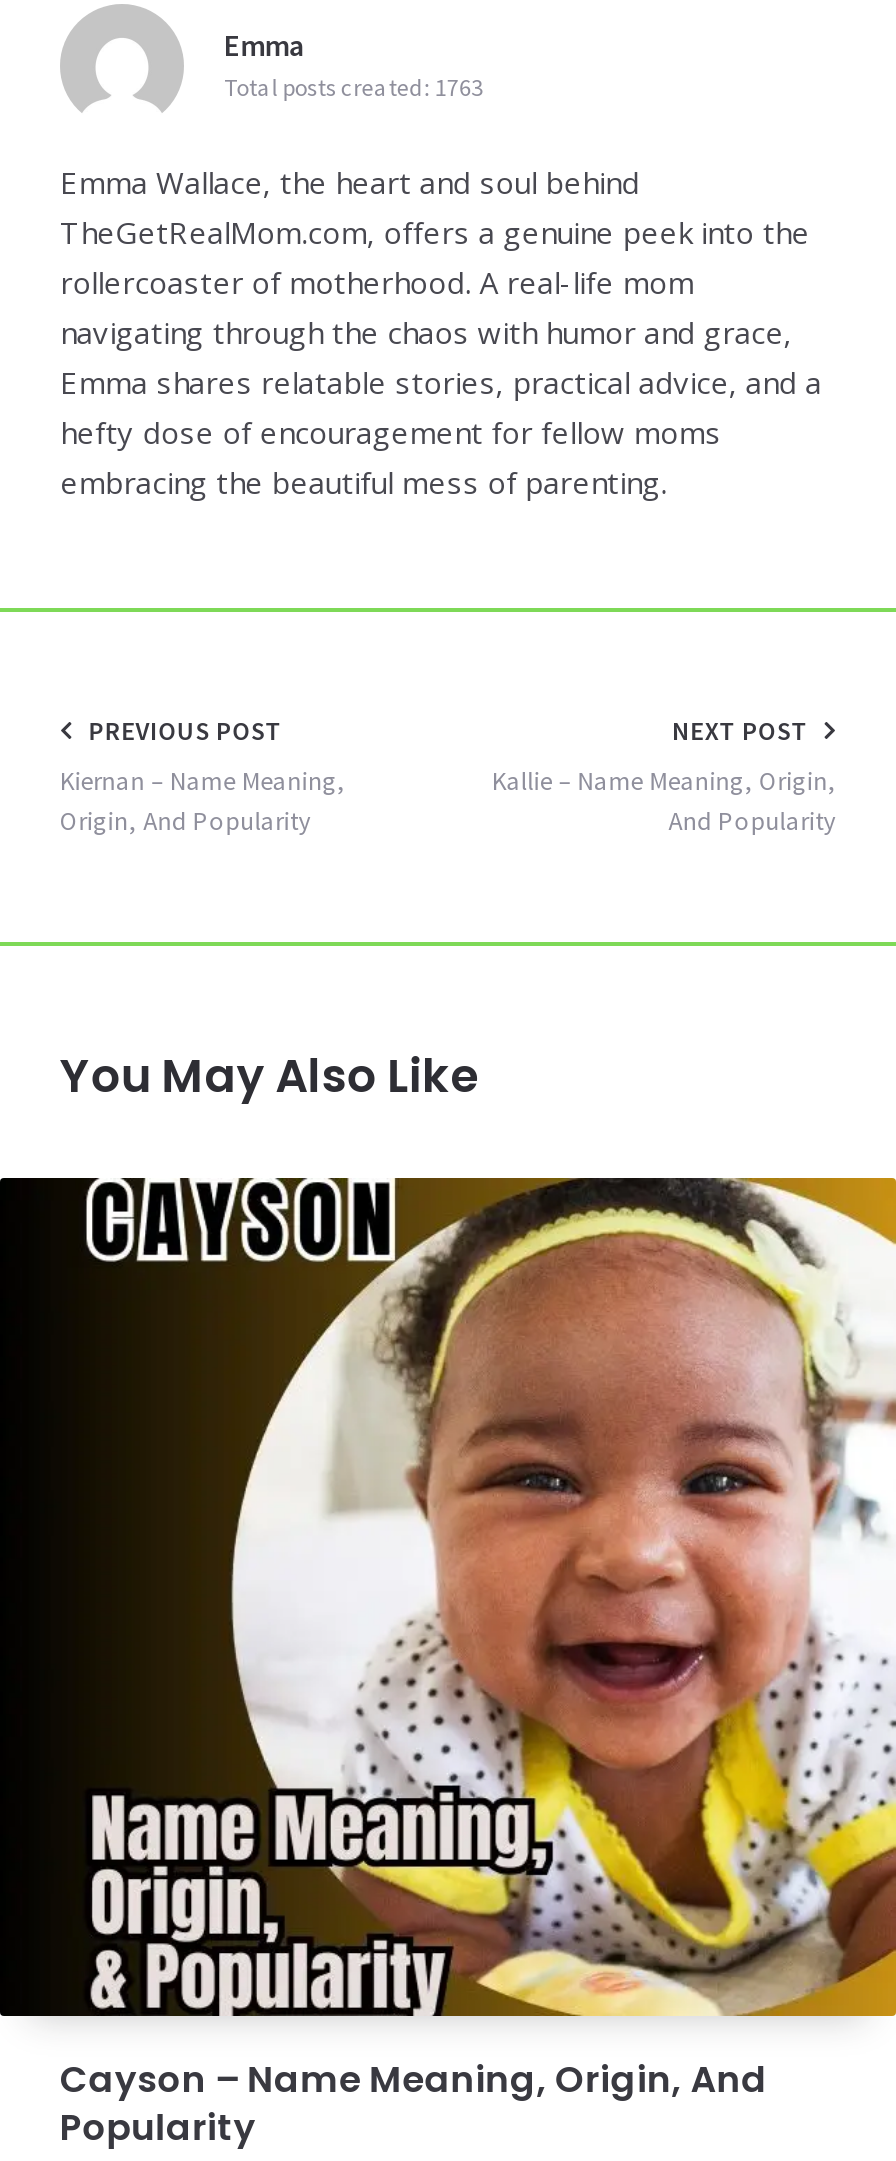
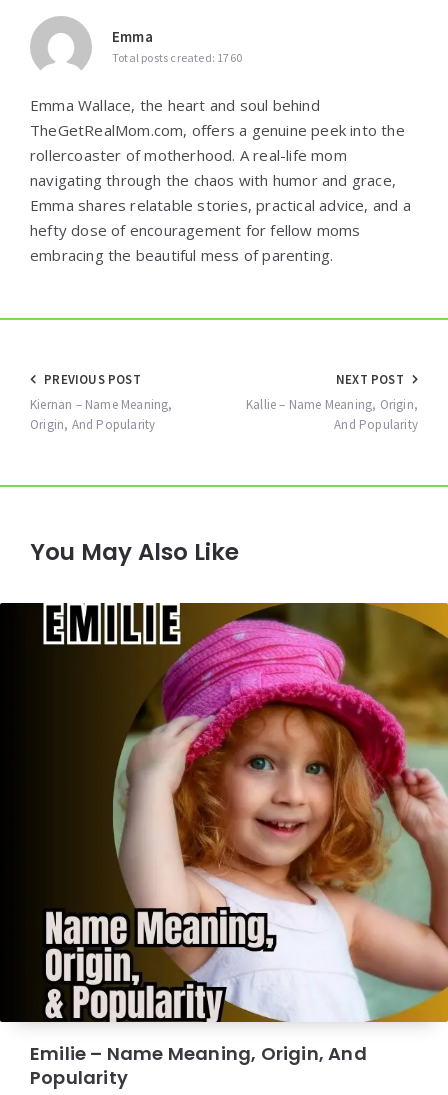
[224,73,484,103] Total posts created: 1763 -> [112,50,242,65] Total posts created: 1760
[60,1176,890,2104] [image] | Cayson – Name Meaning, Origin, And -> [30,602,445,1066] [image] | Emilie – Name Meaning, Origin, And

